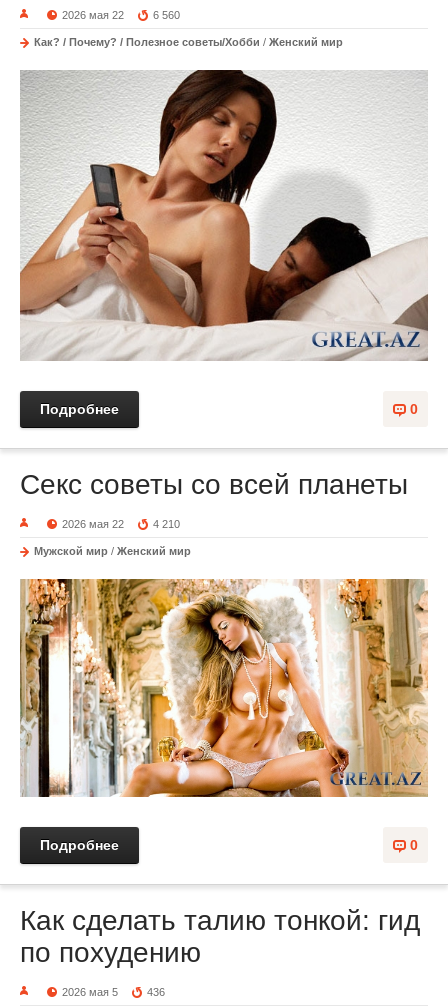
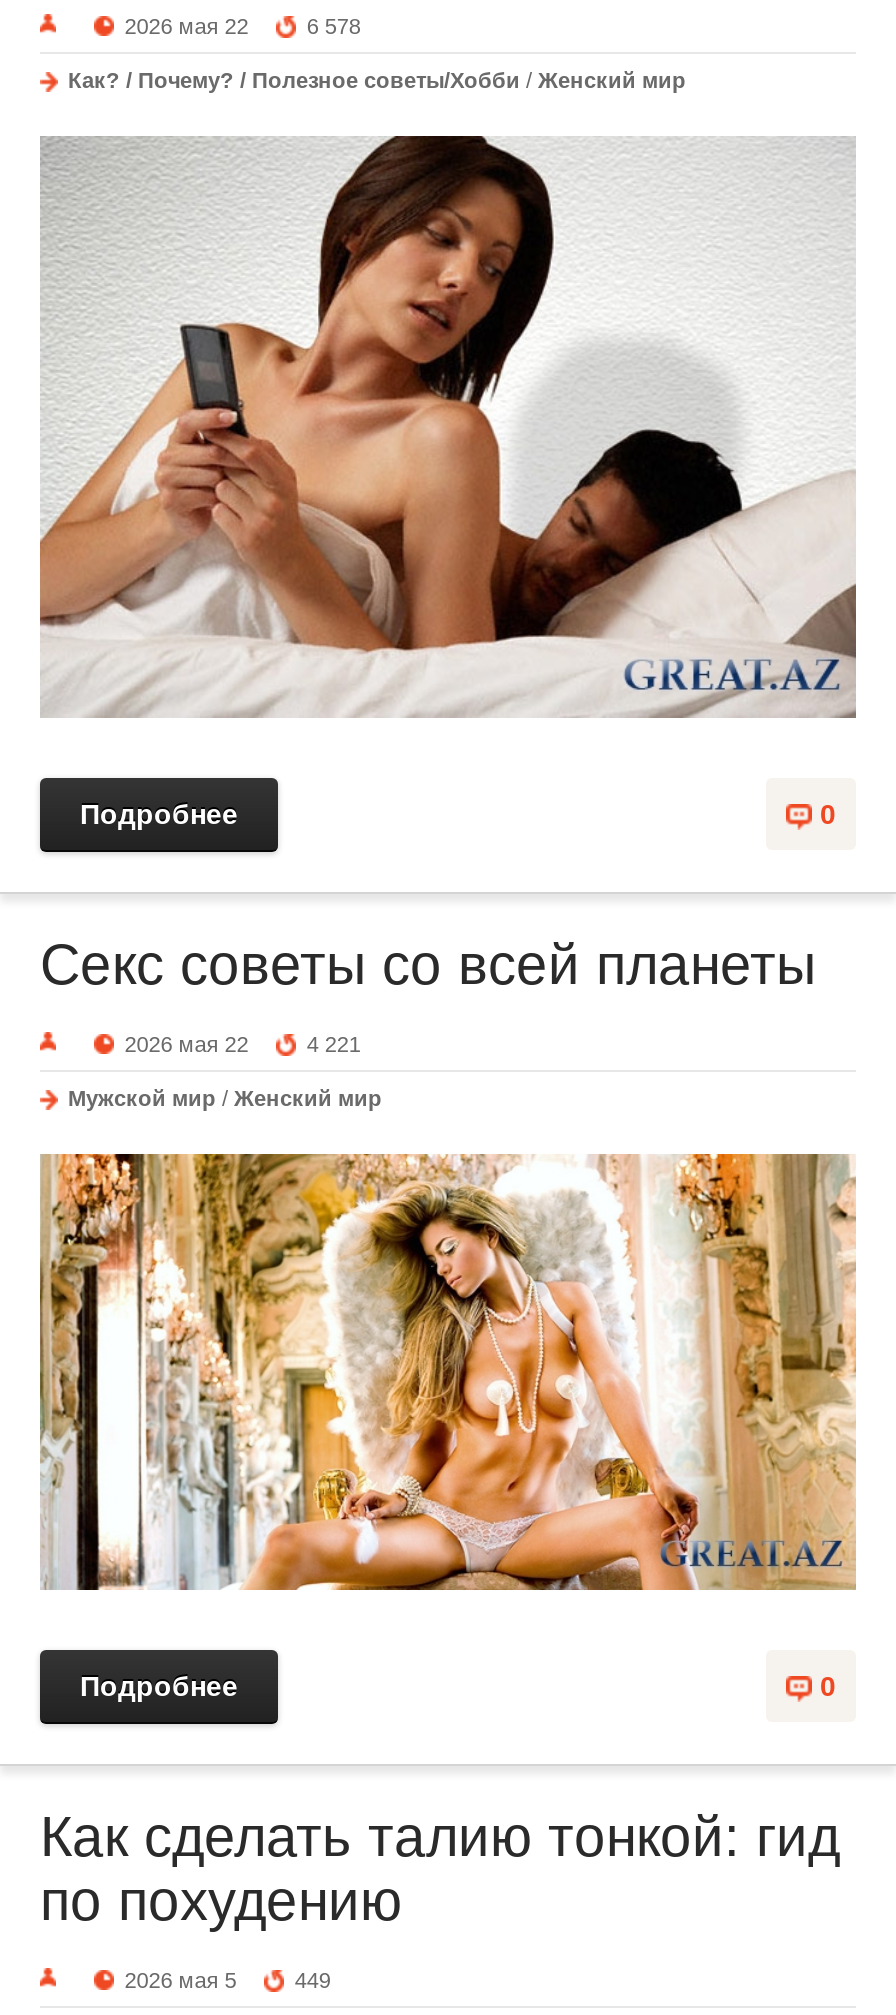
[153,9,180,21] 6 560 -> [307,14,361,38] 6 578
[153,518,180,530] 4 210 -> [307,1032,361,1056] 4 221
[147,986,165,998] 436 -> [295,1969,331,1993] 449

